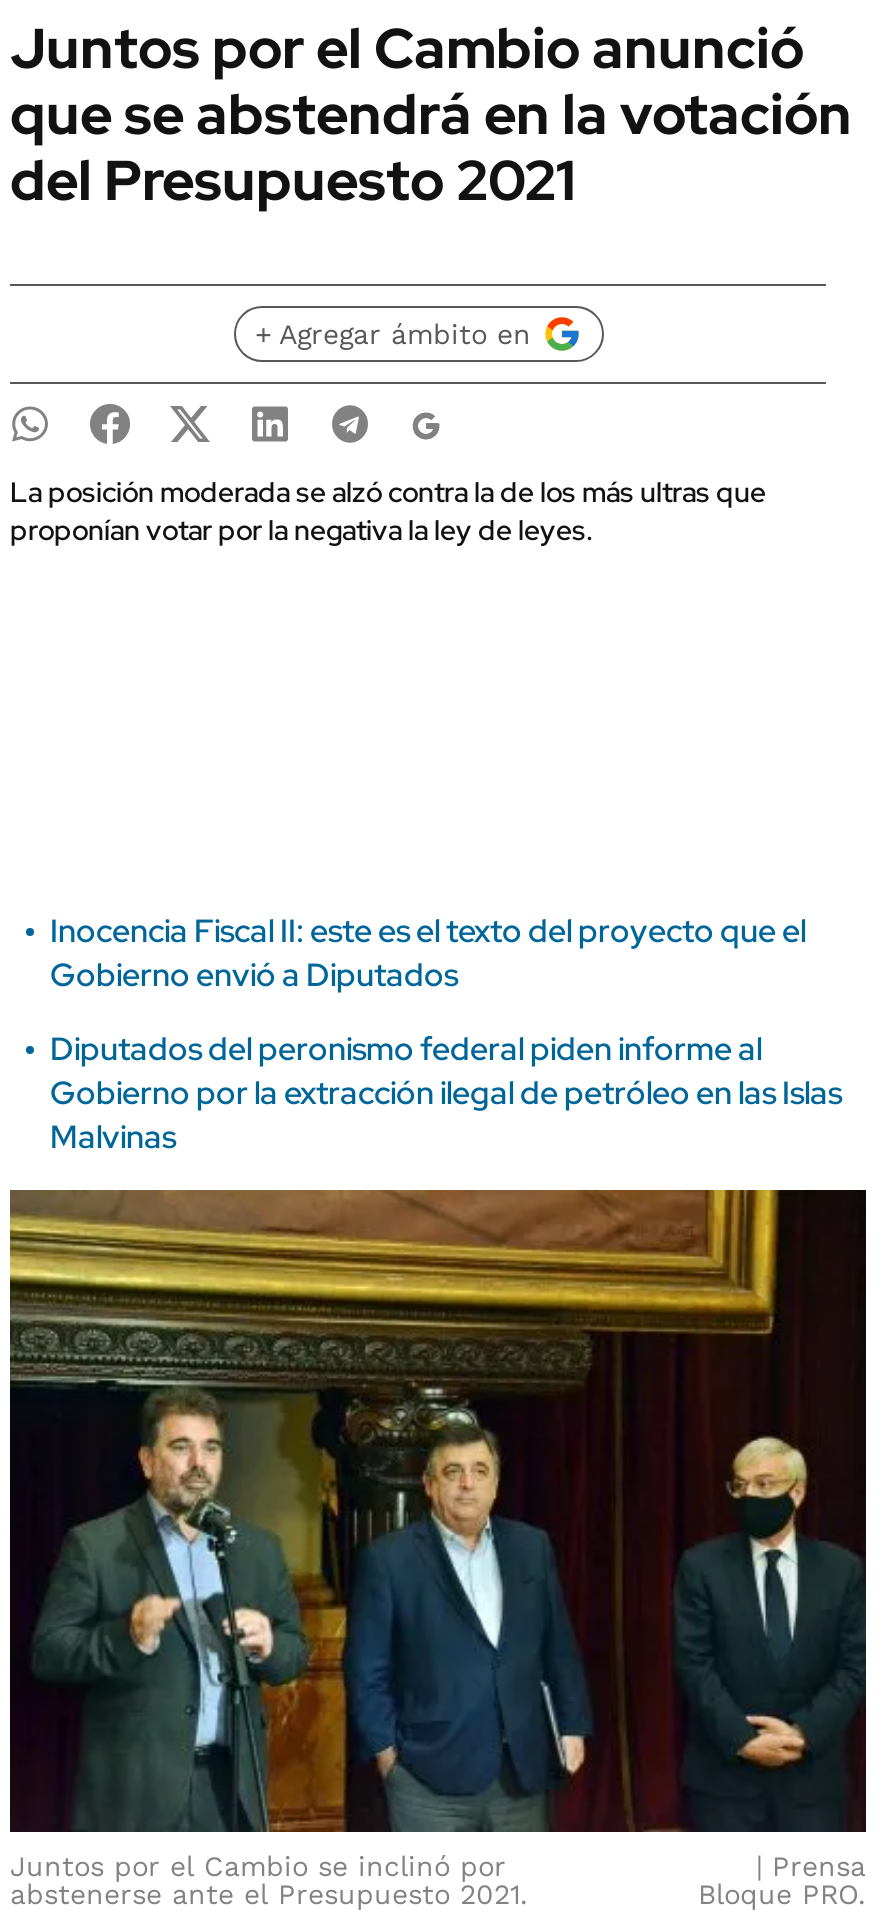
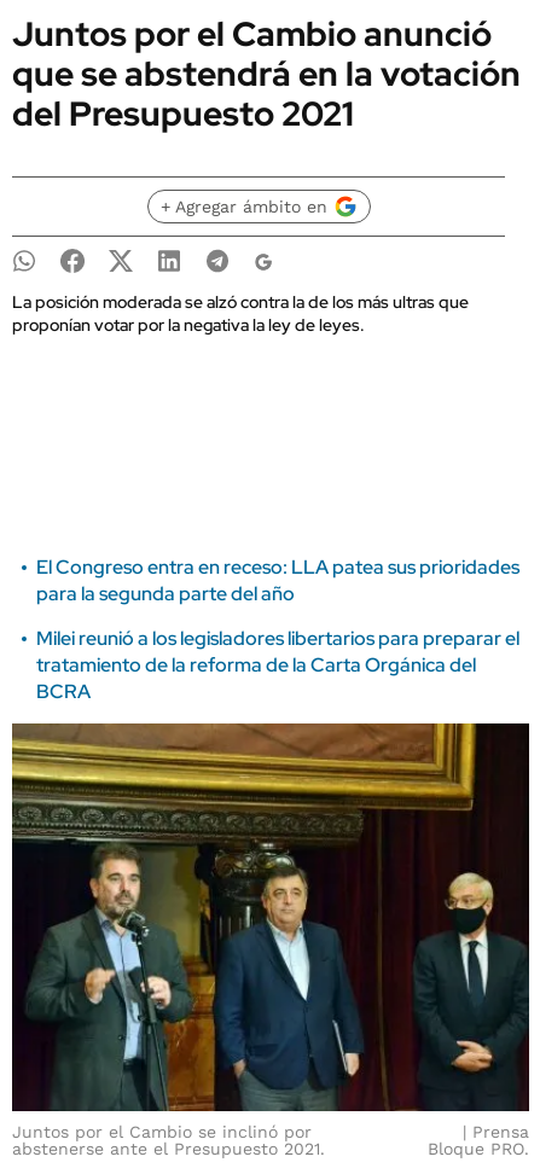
[50,910,806,996] Inocencia Fiscal II: este es el texto del proyecto que el | Gobierno envió a Diputados -> [36,554,519,606] El Congreso entra en receso: LLA patea sus prioridades | para la segunda parte del año
[50,1028,842,1158] Diputados del peronismo federal piden informe al | Gobierno por la extracción ilegal de petróleo en las Islas | Malvinas -> [36,626,519,704] Milei reunió a los legisladores libertarios para preparar el | tratamiento de la reforma de la Carta Orgánica del | BCRA

